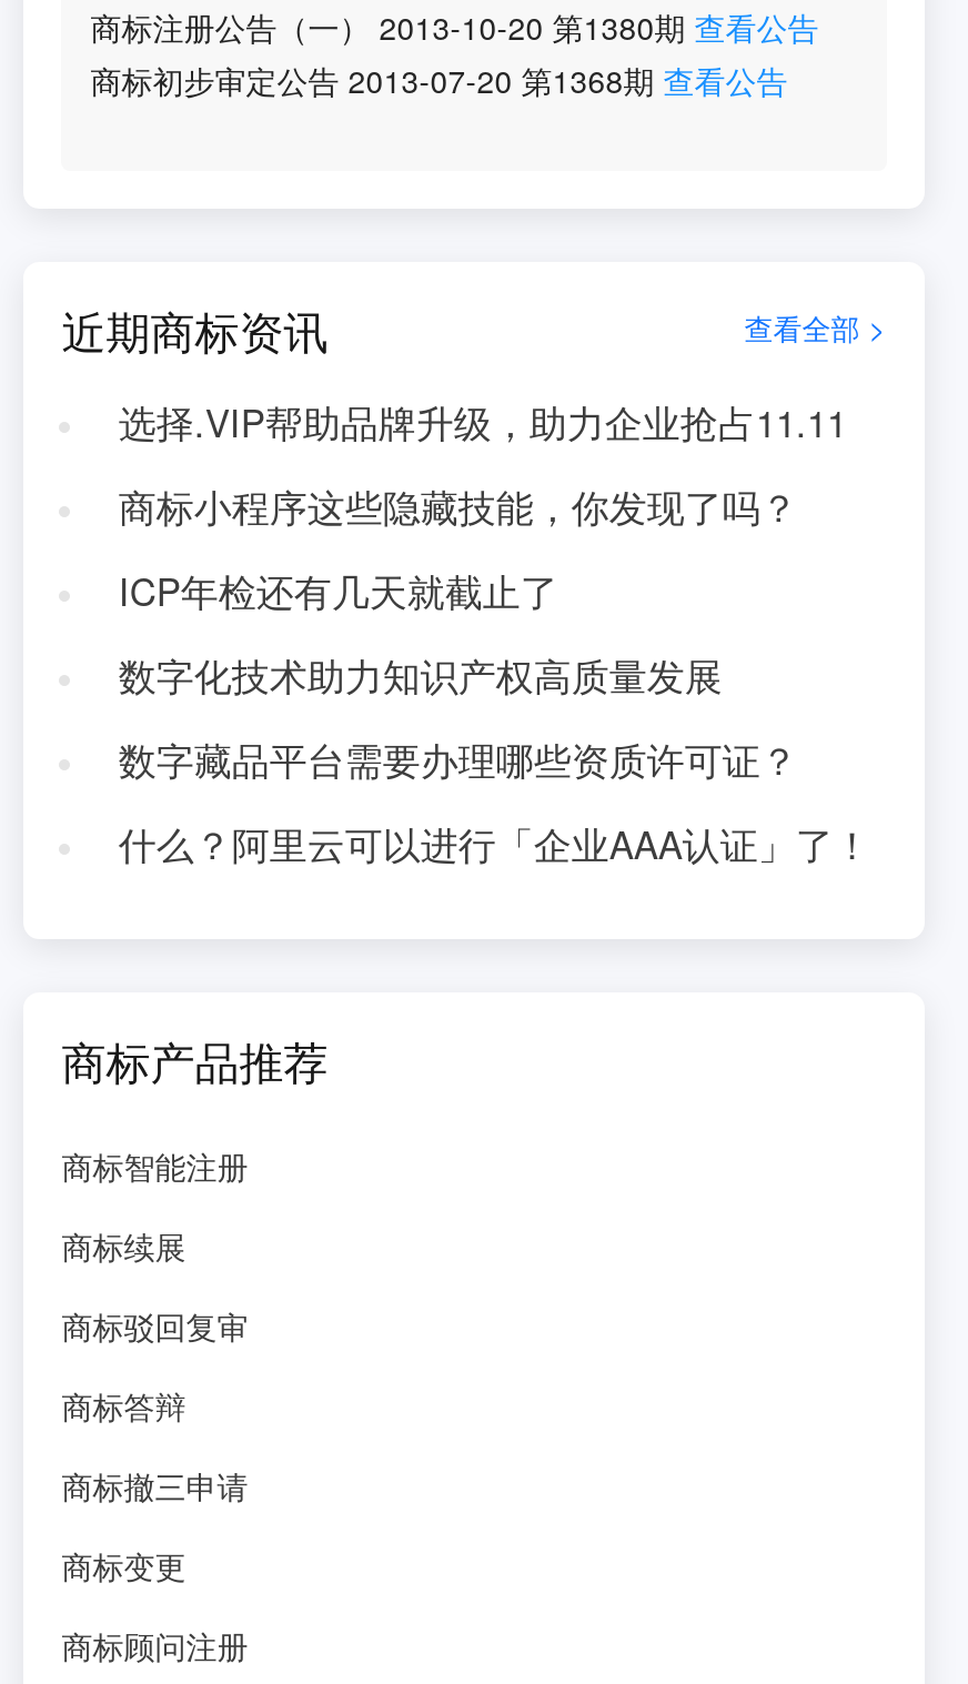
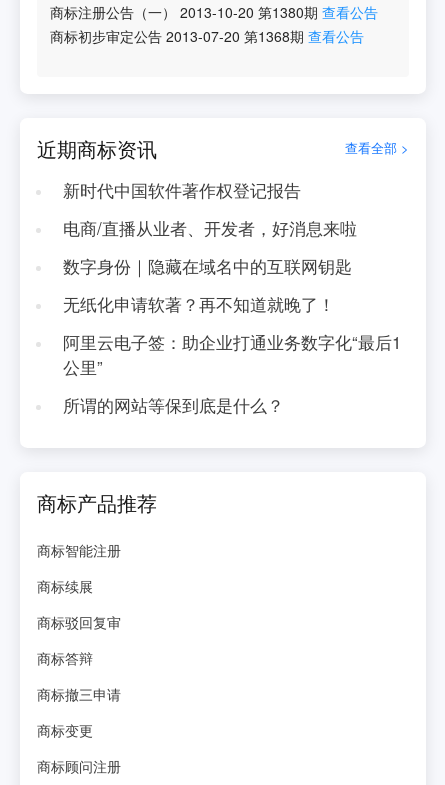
[118,395,847,448] 选择.VIP帮助品牌升级，助力企业抢占11.11 -> [63,178,301,202] 新时代中国软件著作权登记报告
[118,480,798,533] 商标小程序这些隐藏技能，你发现了吗？ -> [63,216,357,240] 电商/直播从业者、开发者，好消息来啦
[118,564,558,617] ICP年检还有几天就截止了 -> [63,254,352,278] 数字身份｜隐藏在域名中的互联网钥匙
[118,648,722,702] 数字化技术助力知识产权高质量发展 -> [63,292,335,316] 无纸化申请软著？再不知道就晚了！
[118,732,798,786] 数字藏品平台需要办理哪些资质许可证？ -> [63,330,401,379] 阿里云电子签：助企业打通业务数字化“最后1 | 公里”
[118,817,871,870] 什么？阿里云可以进行「企业AAA认证」了！ -> [63,393,284,417] 所谓的网站等保到底是什么？

